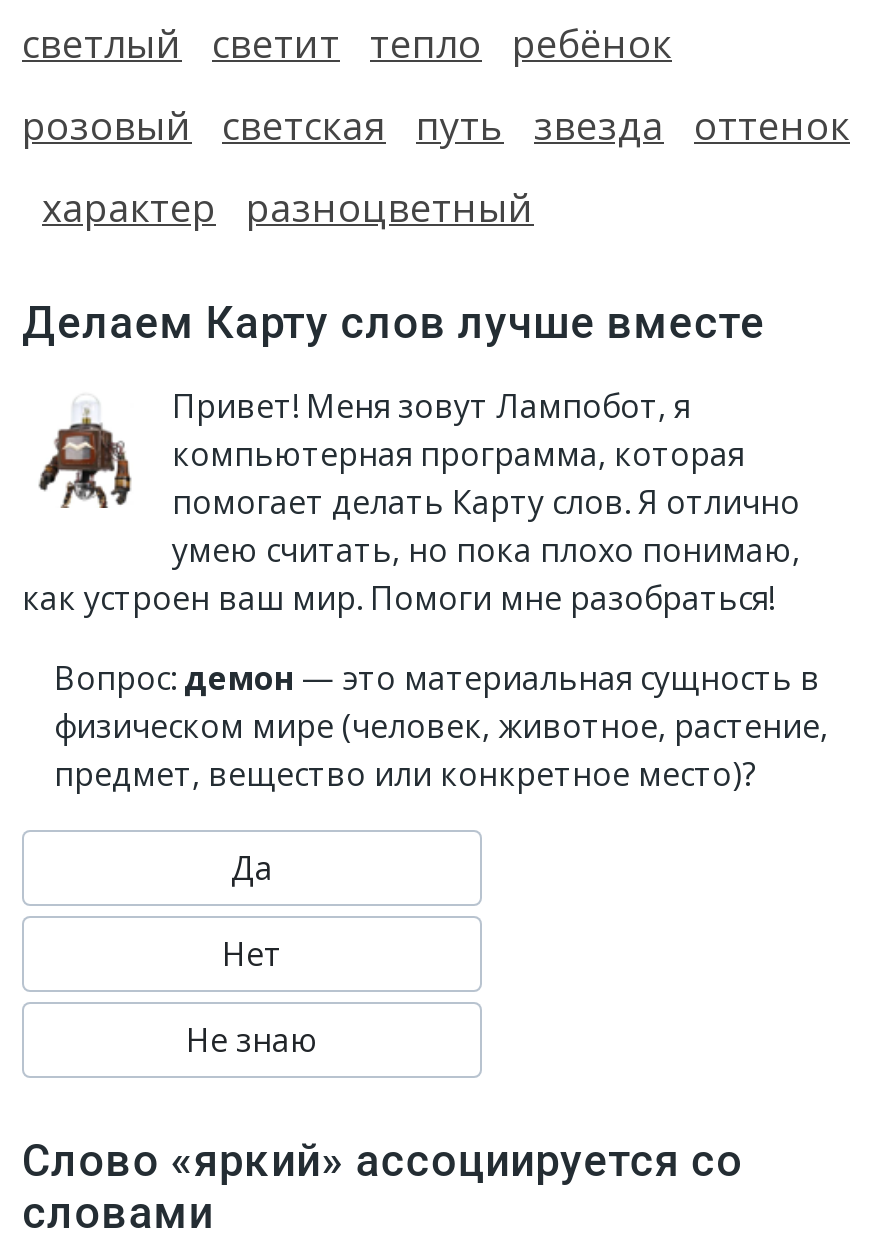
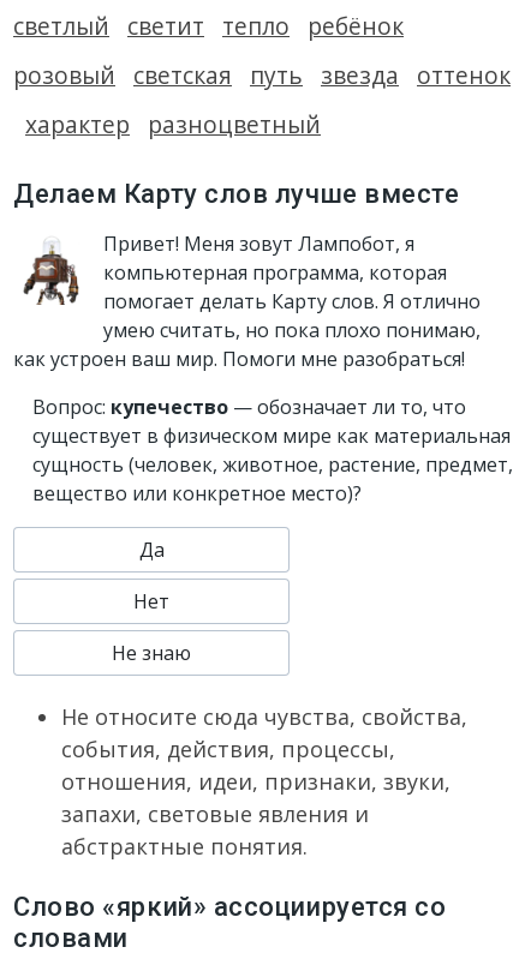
[54,656,828,796] Вопрос: демон — это материальная сущность в | физическом мире (человек, животное, растение, | предмет, вещество или конкретное место)? -> [32,394,513,507] Вопрос: купечество — обозначает ли то, что | существует в физическом мире как материальная | сущность (человек, животное, растение, предмет, | вещество или конкретное место)?
none -> [61,702,467,861] Не относите сюда чувства, свойства, | события, действия, процессы, | отношения, идеи, признаки, звуки, | запахи, световые явления и | абстрактные понятия.

